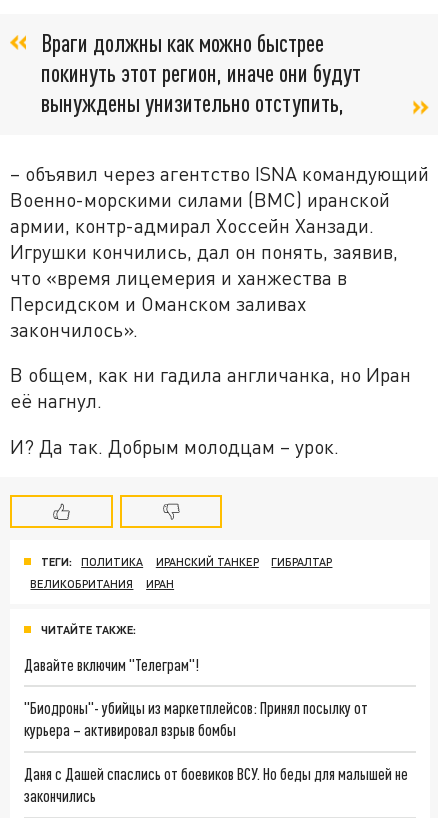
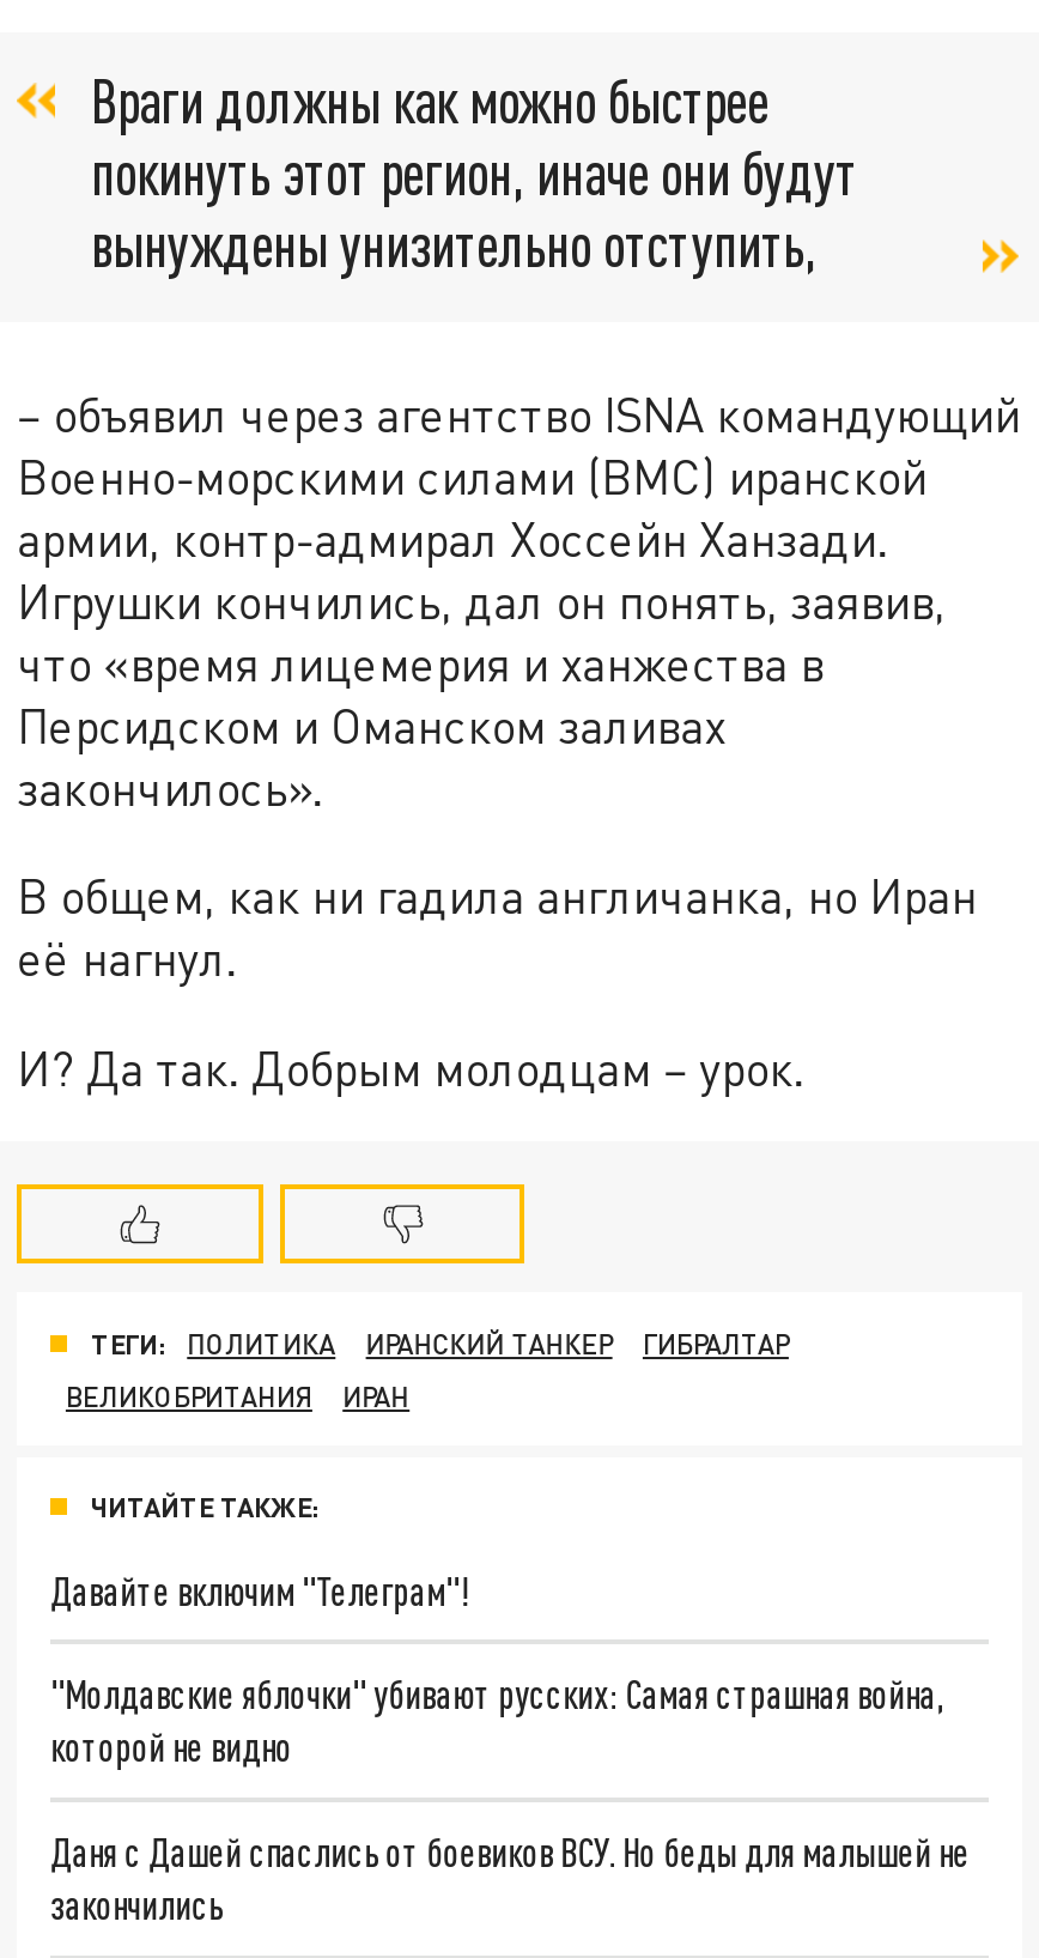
[24,698,368,739] "Биодроны"- убийцы из маркетплейсов: Принял посылку от | курьера – активировал взрыв бомбы -> [51,1671,943,1770] "Молдавские яблочки" убивают русских: Самая страшная война, | которой не видно

